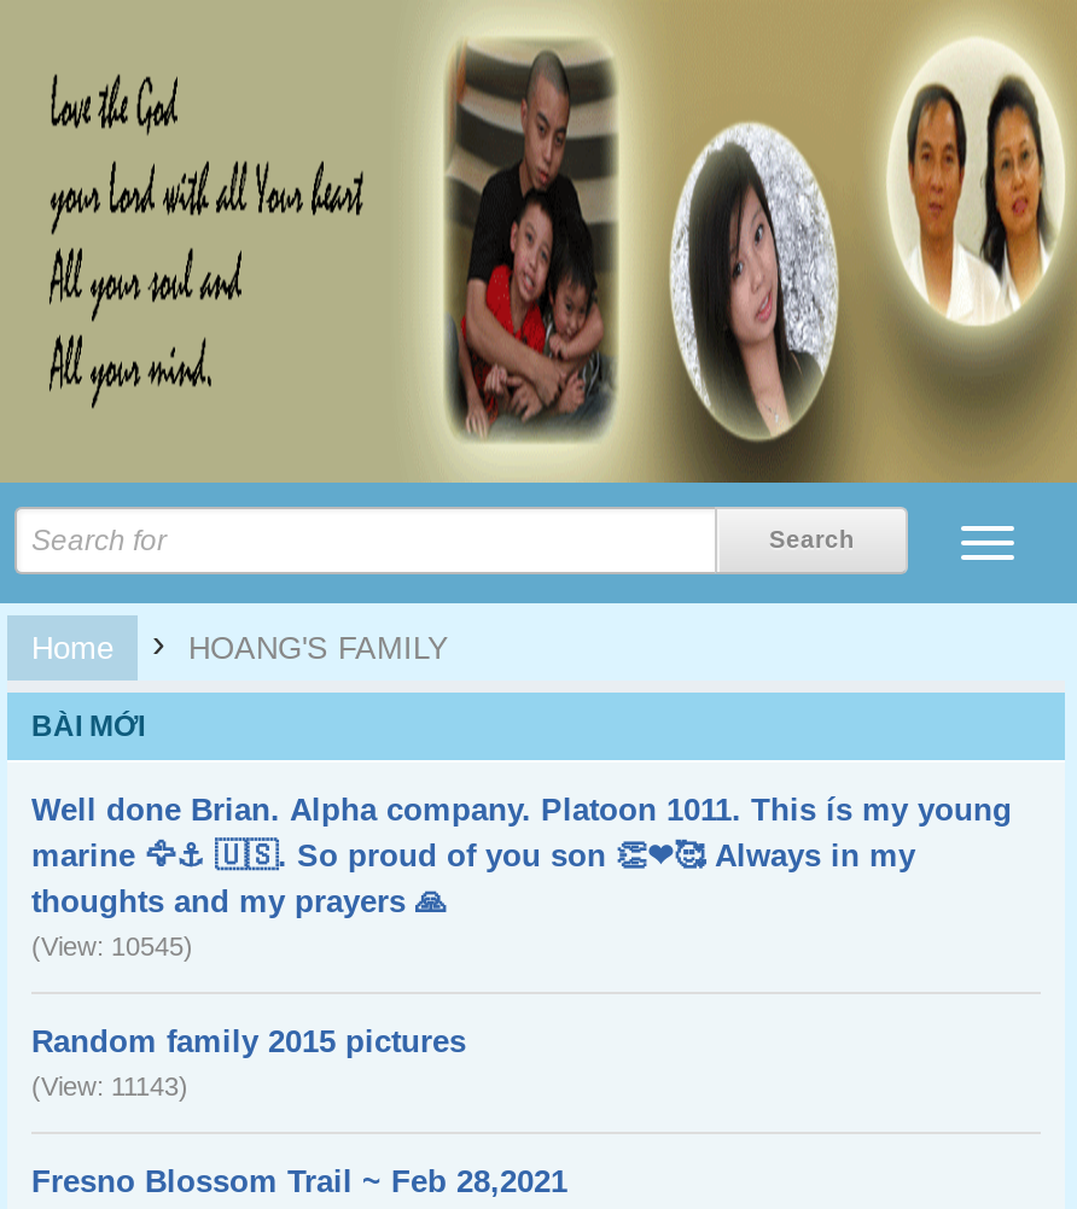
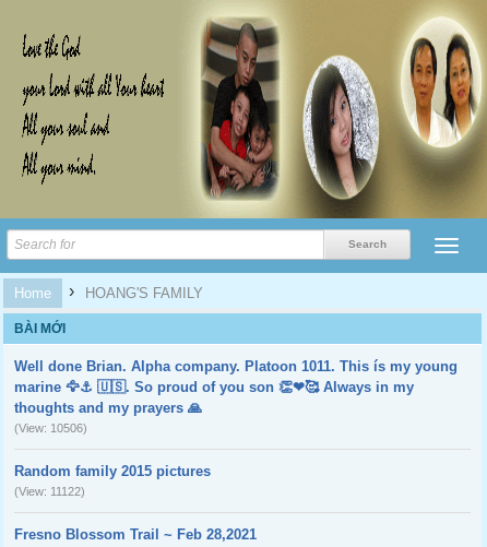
[31,931,193,960] (View: 10545) -> [14,421,87,435] (View: 10506)
[31,1071,188,1100] (View: 11143) -> [14,485,85,498] (View: 11122)

